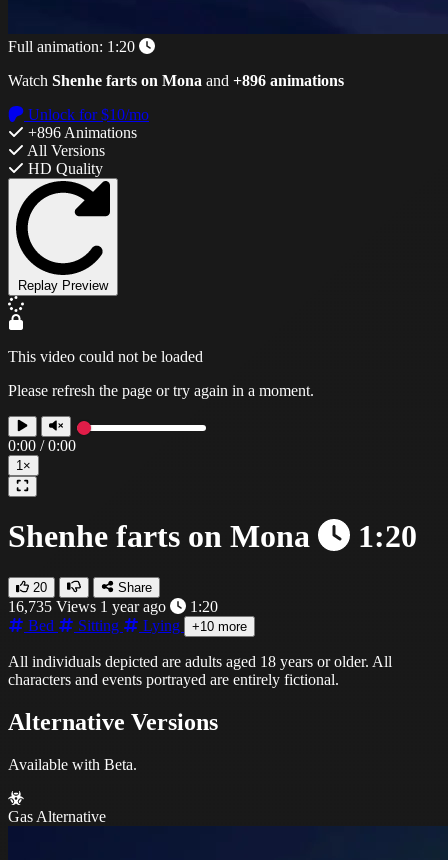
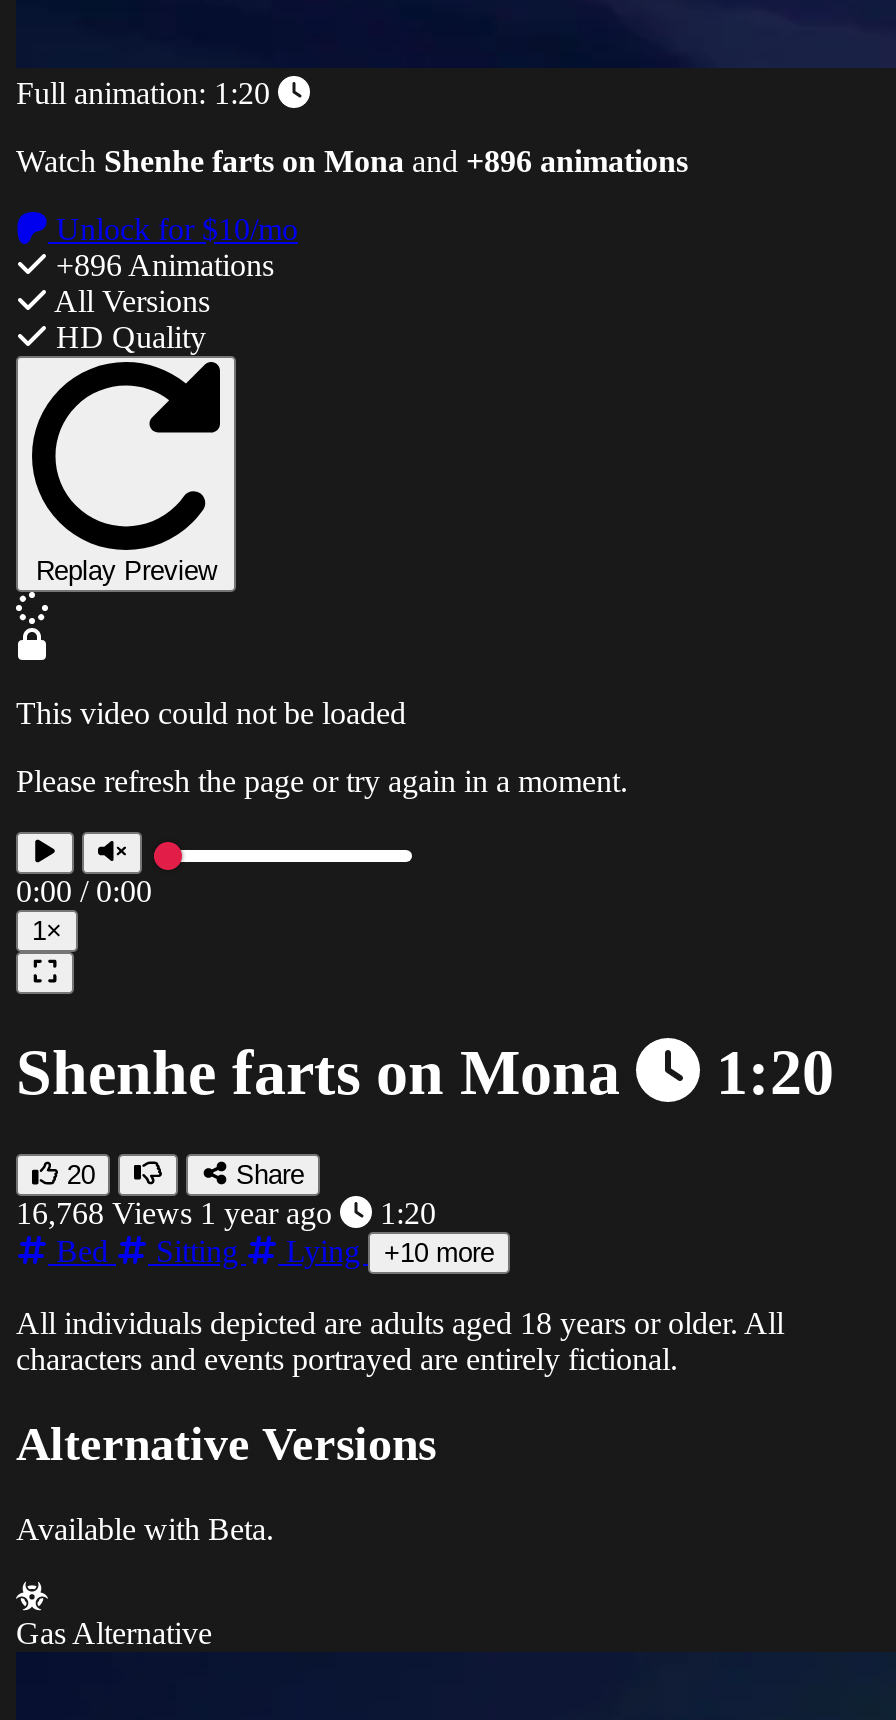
[8,598,166,615] 16,735 Views 1 year ago -> [16,1195,332,1229] 16,768 Views 1 year ago

